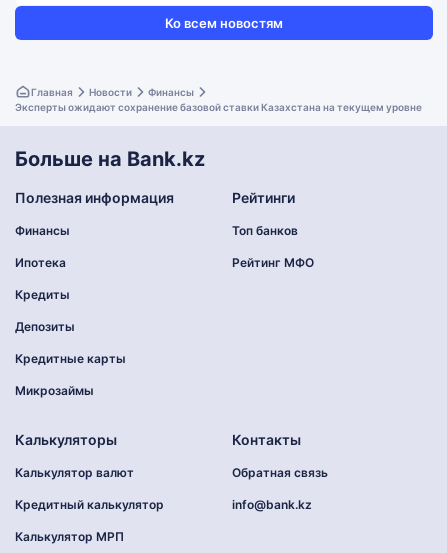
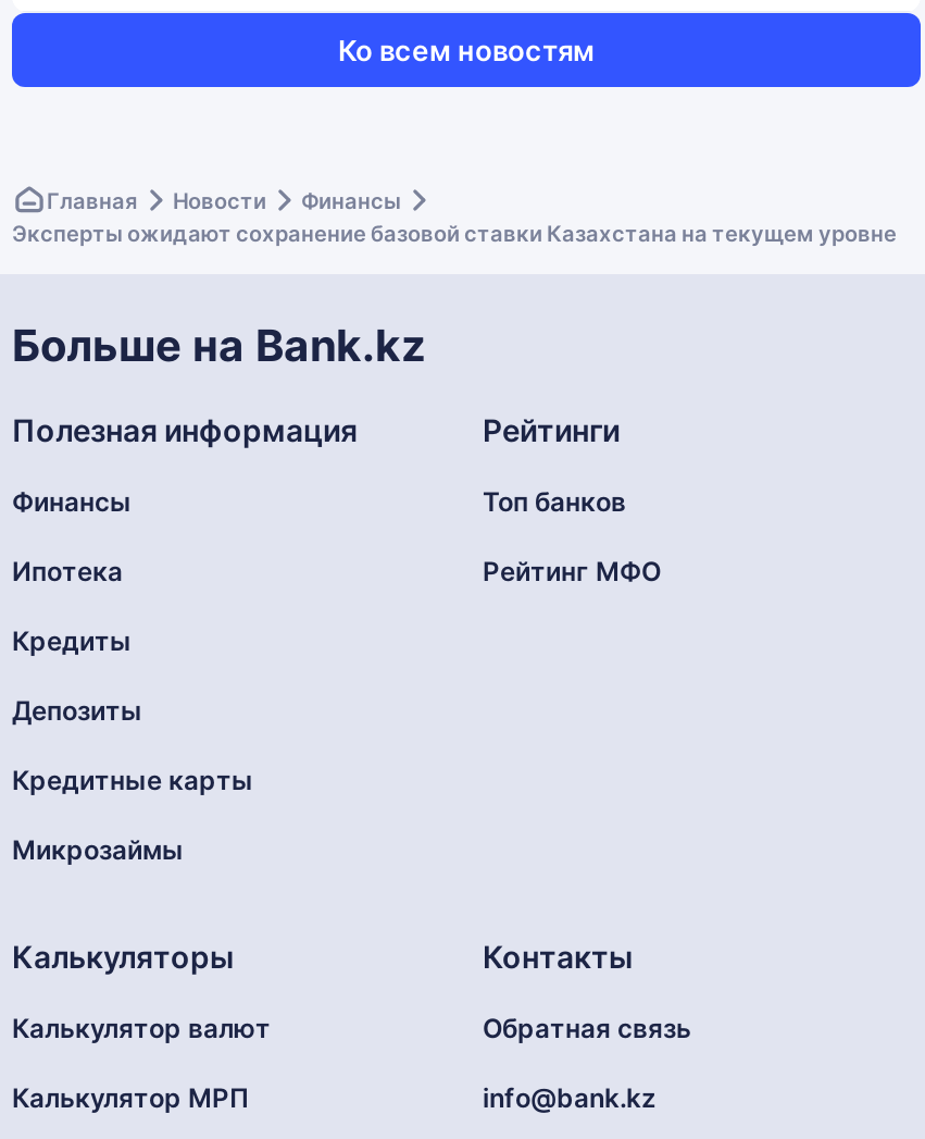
[15,497,164,512] Кредитный калькулятор -> none

